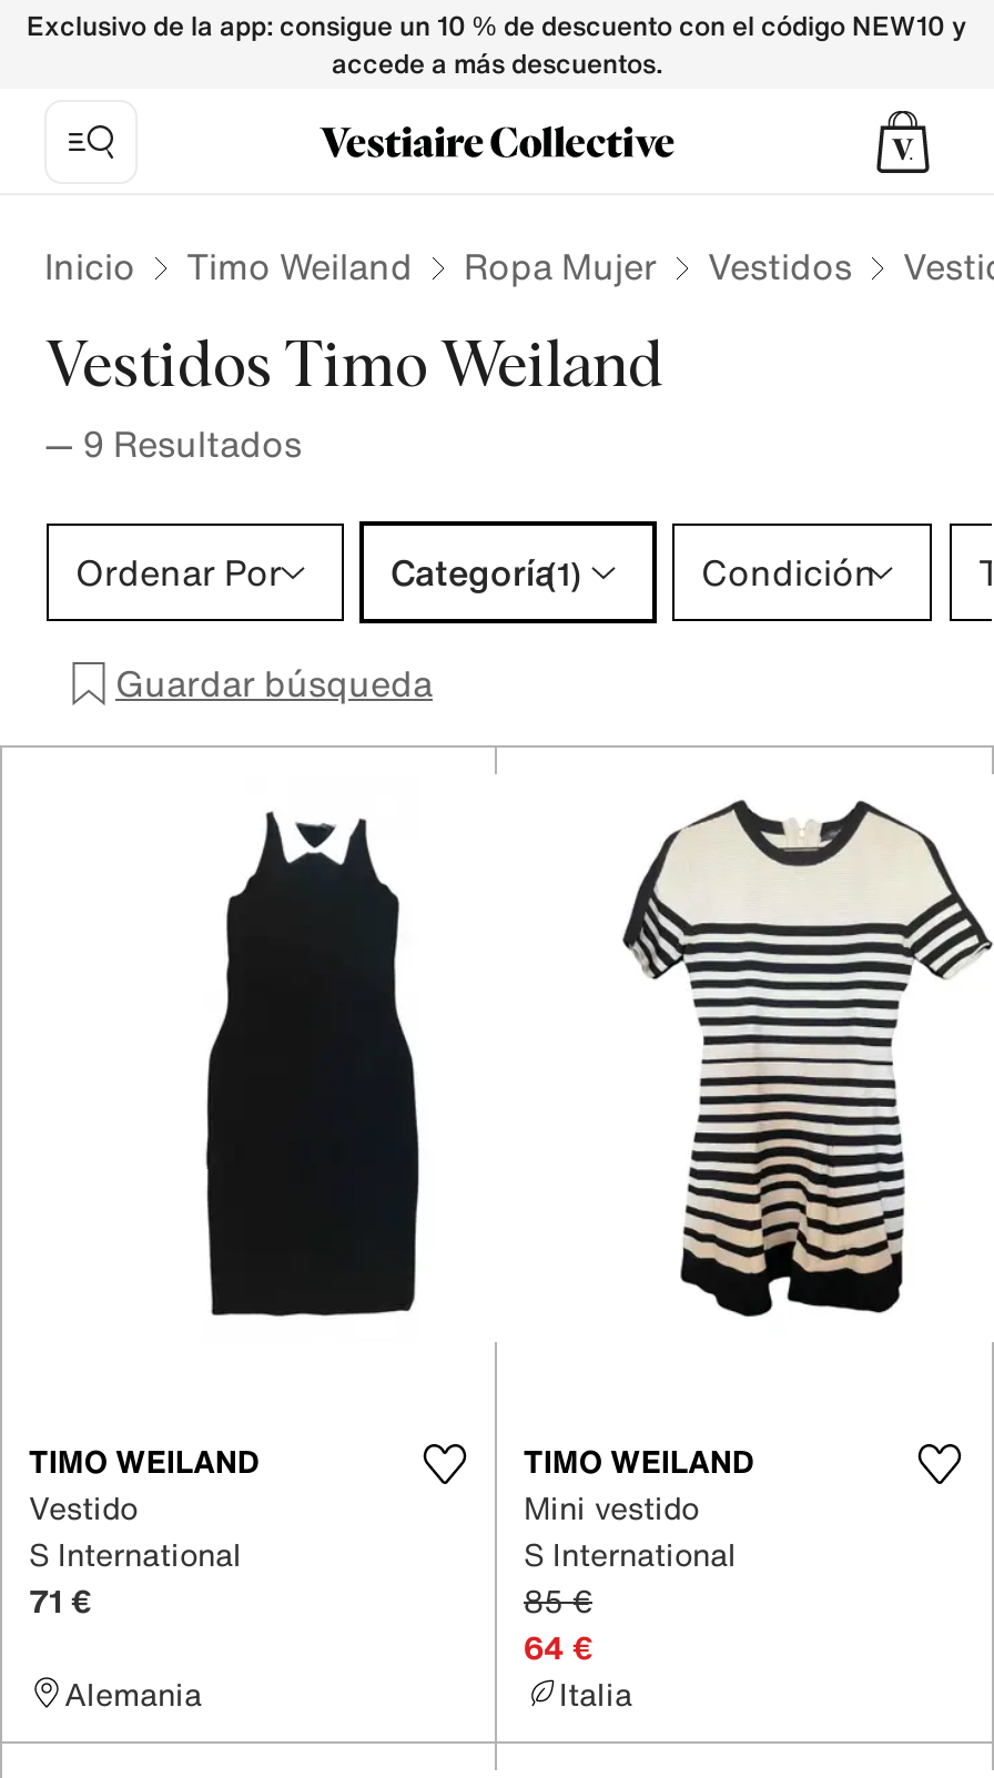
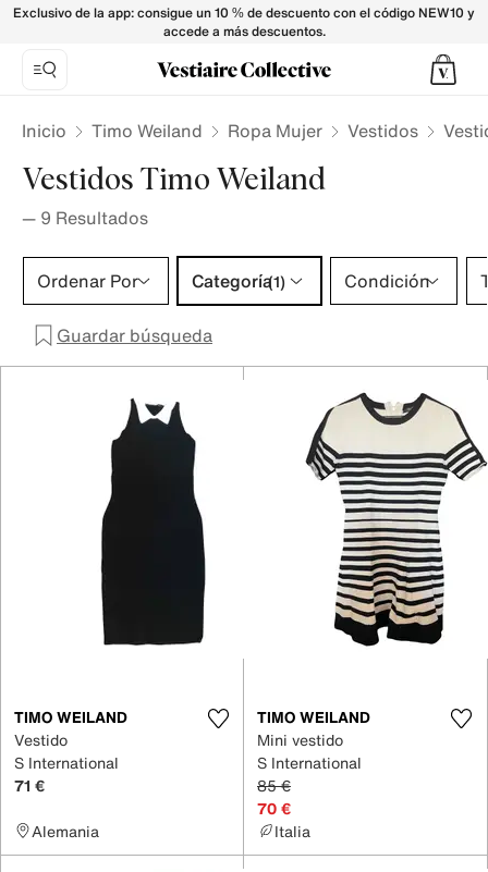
[524,1623,592,1669] 64 € -> [257,796,291,819] 70 €

